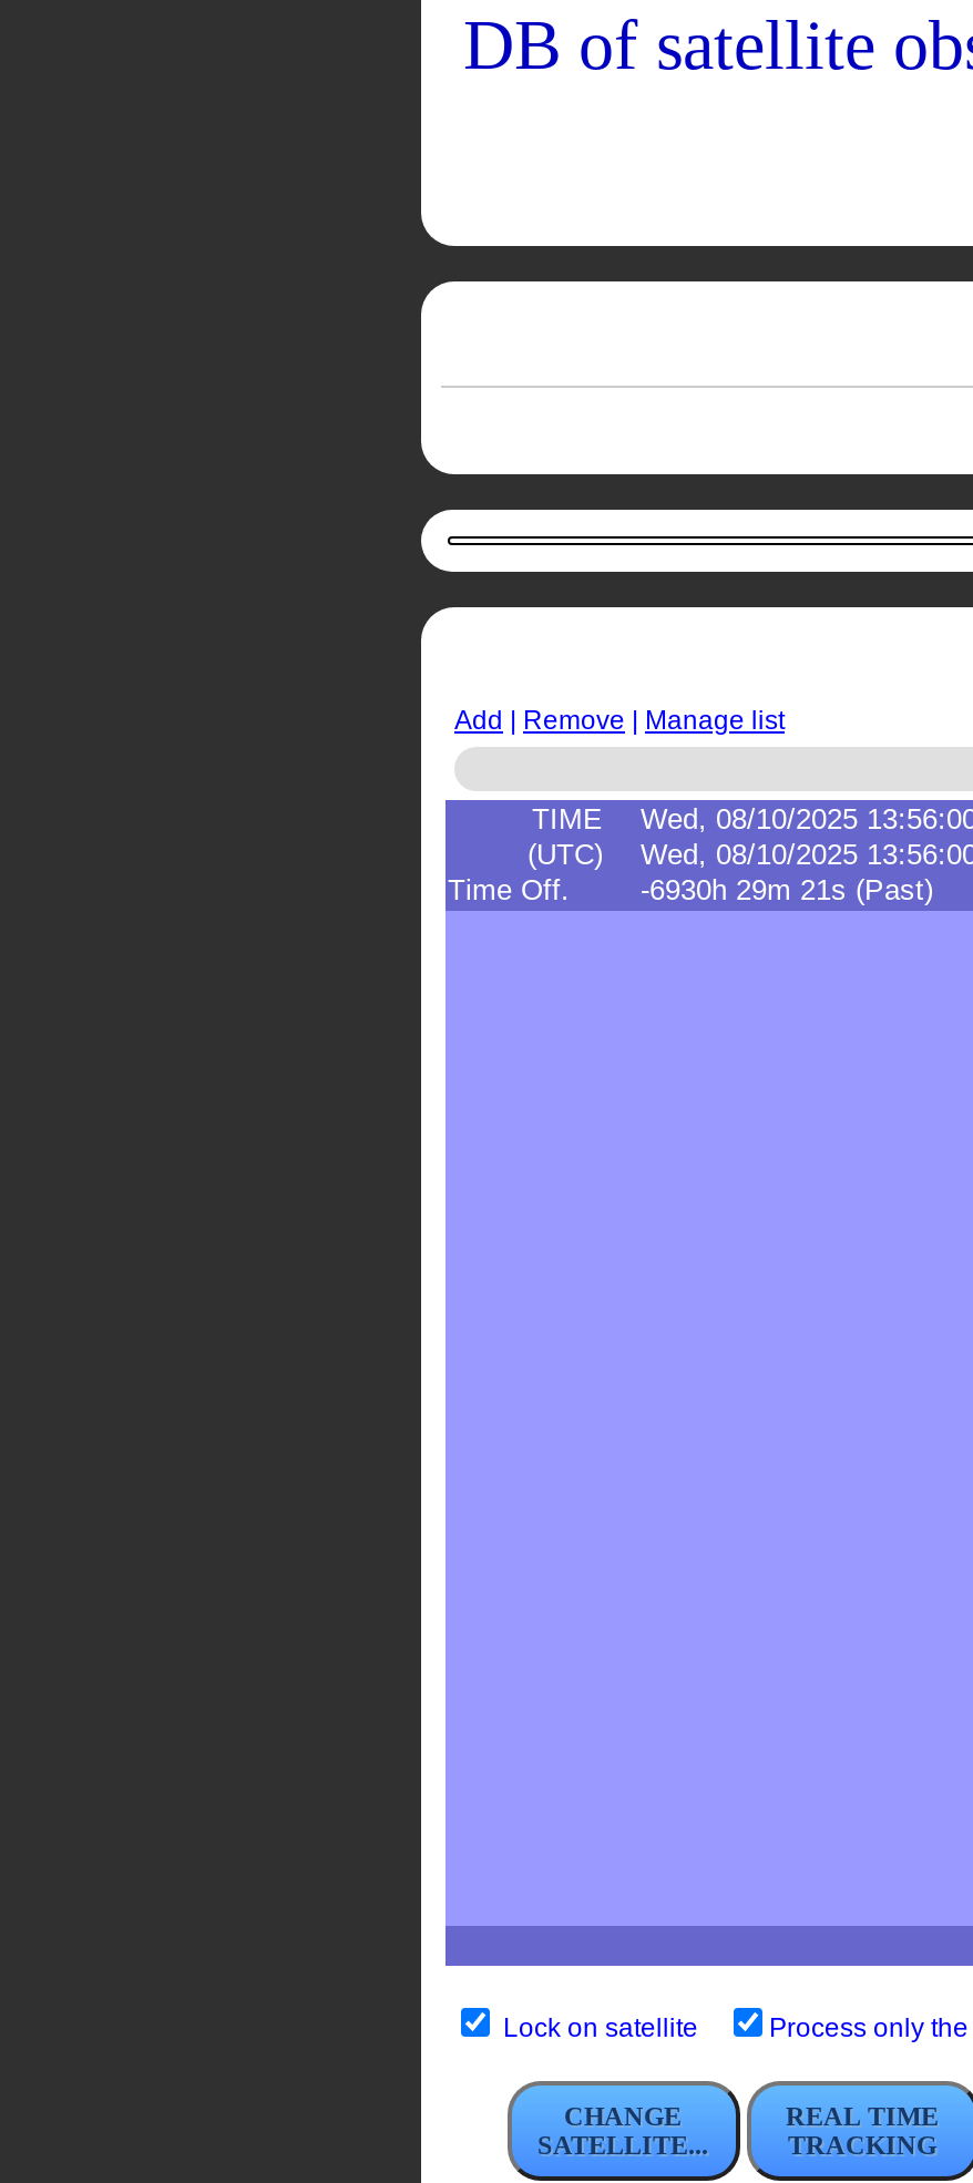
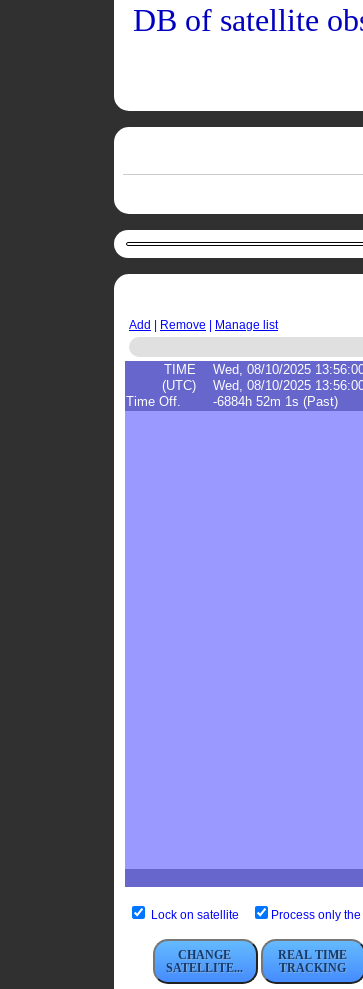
[641,873,933,906] -6930h 29m 21s (Past) -> [213,394,338,409] -6884h 52m 1s (Past)

